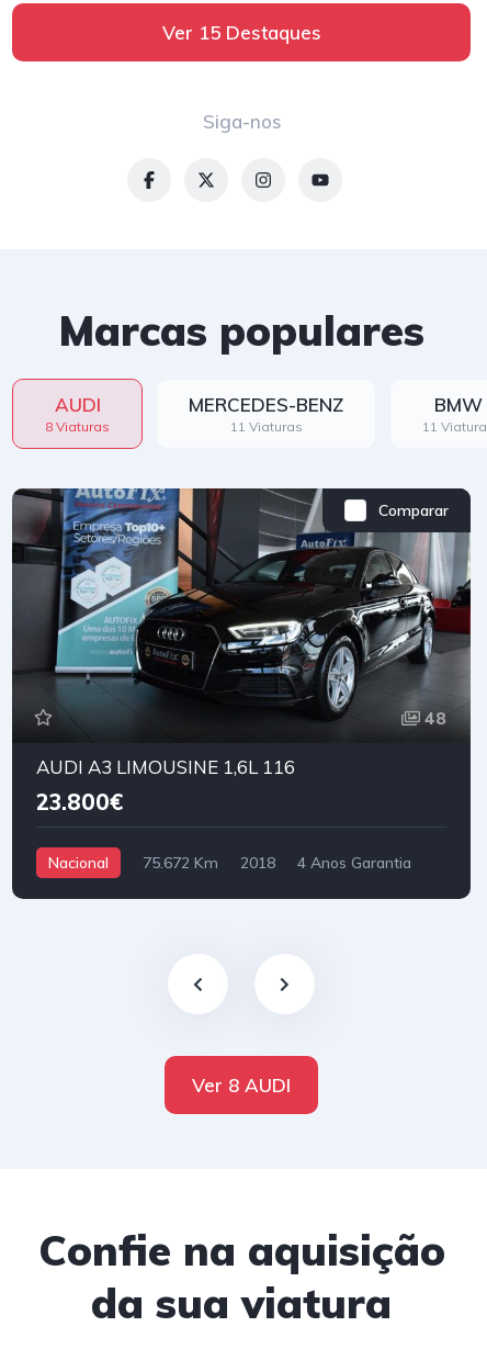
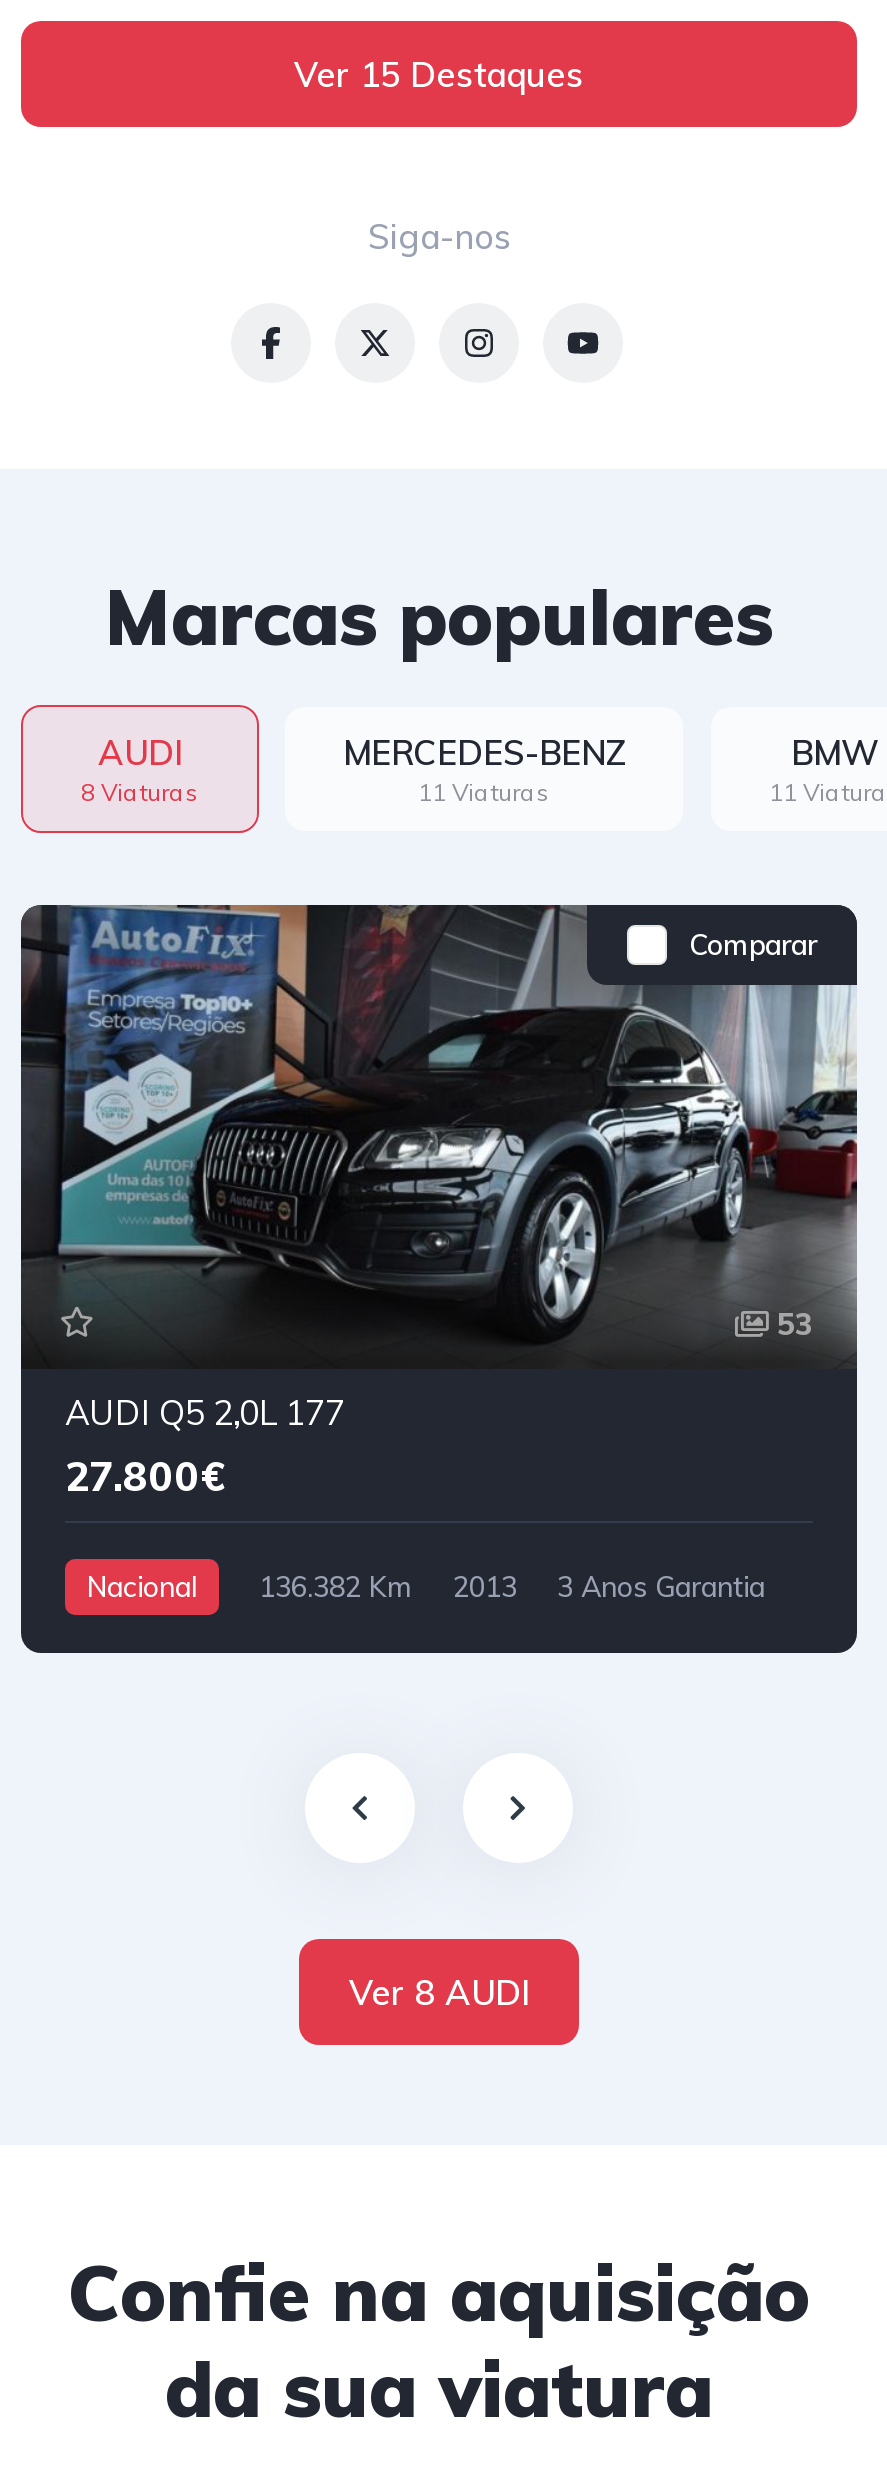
[12,487,472,729] [image] | 48 -> [23,903,859,1344] [image] | 53
[36,756,295,816] AUDI A3 LIMOUSINE 1,6L 116 | 23.800€ -> [65,1392,345,1502] AUDI Q5 2,0L 177 | 27.800€
[143,853,218,873] 75.672 Km -> [259,1570,413,1606] 136.382 Km
[240,853,275,873] 2018 -> [453,1570,517,1606] 2013
[297,853,411,873] 4 Anos Garantia -> [557,1570,765,1606] 3 Anos Garantia

